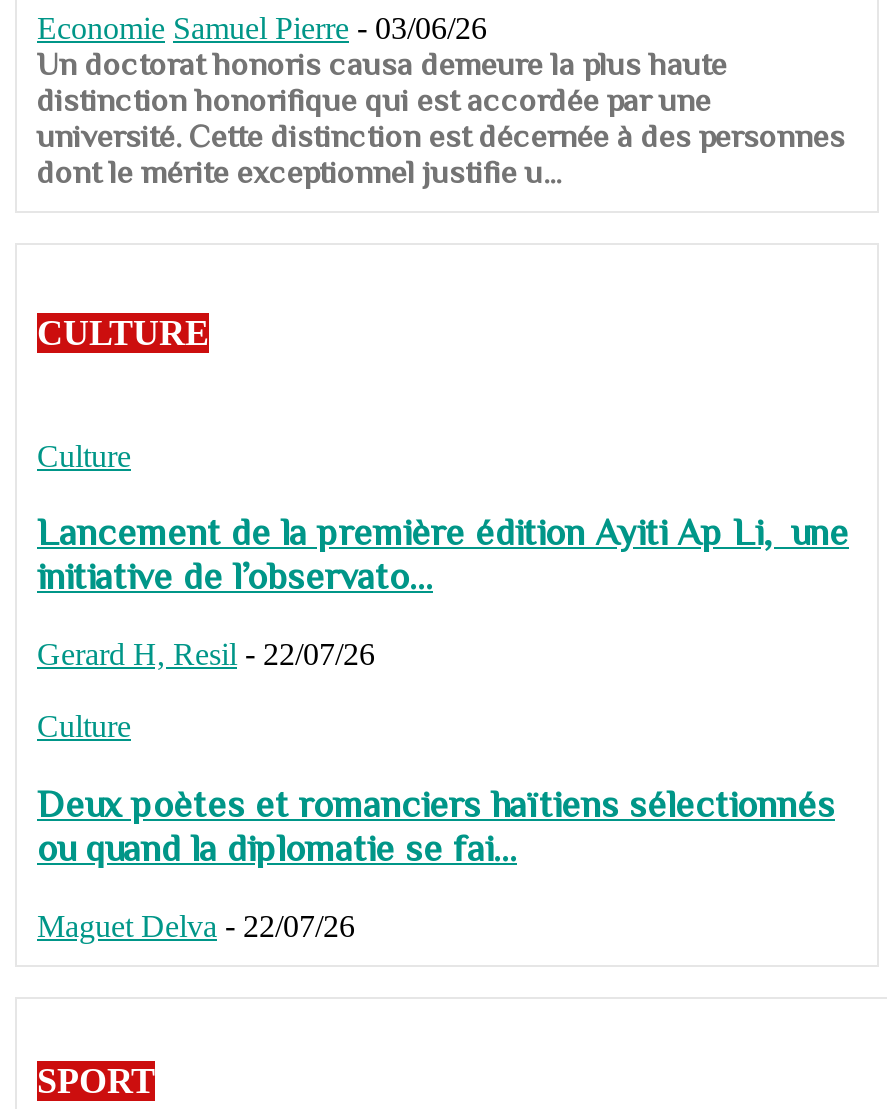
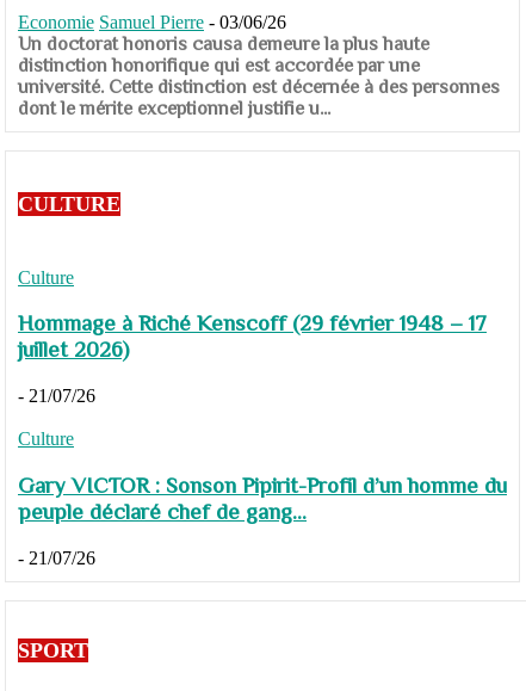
[37,512,849,598] Lancement de la première édition Ayiti Ap Li, une | initiative de l’observato... -> [18,311,487,362] Hommage à Riché Kenscoff (29 février 1948 – 17 | juillet 2026)
[37,637,375,671] Gerard H, Resil - 22/07/26 -> [18,386,95,406] - 21/07/26
[37,783,835,869] Deux poètes et romanciers haïtiens sélectionnés | ou quand la diplomatie se fai... -> [18,472,507,524] Gary VICTOR : Sonson Pipirit-Profil d’un homme du | peuple déclaré chef de gang...
[37,908,355,942] Maguet Delva - 22/07/26 -> [18,547,95,568] - 21/07/26

